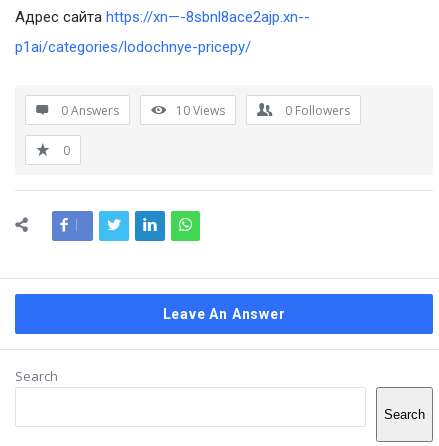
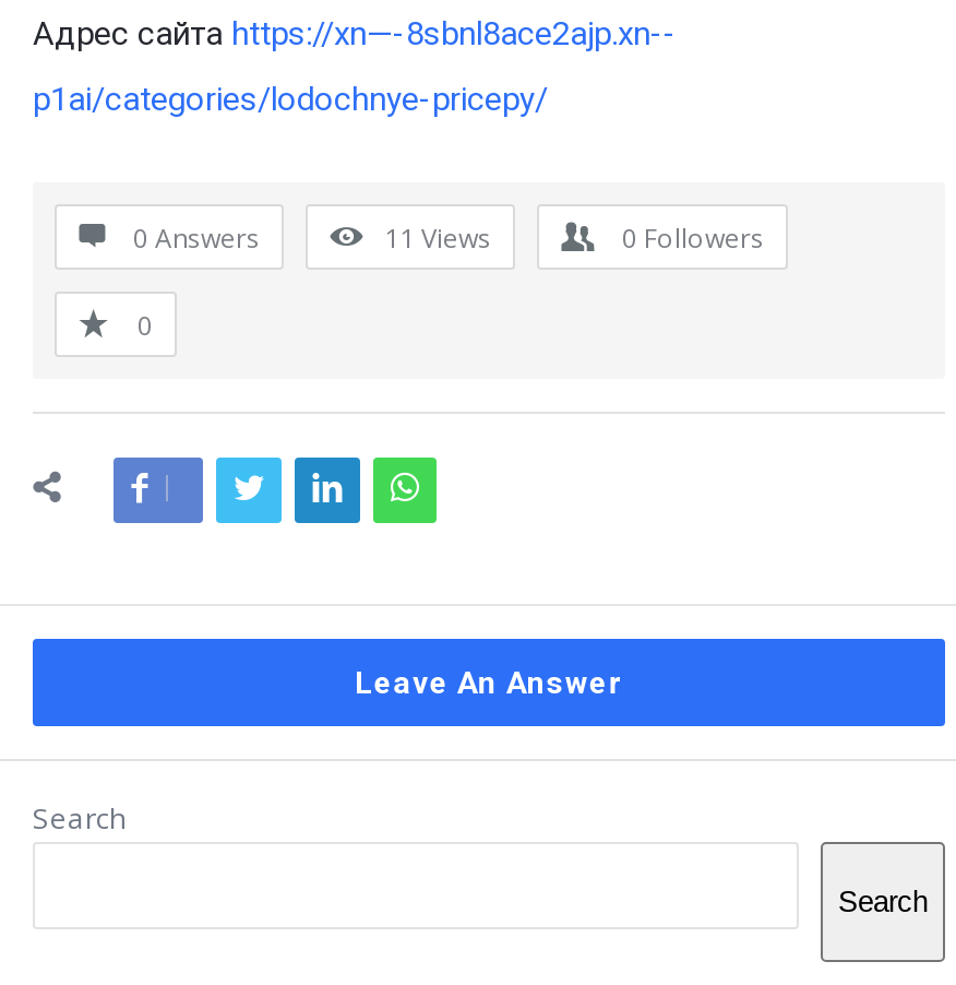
[176,102,225,119] 10 Views -> [384,219,491,257] 11 Views

